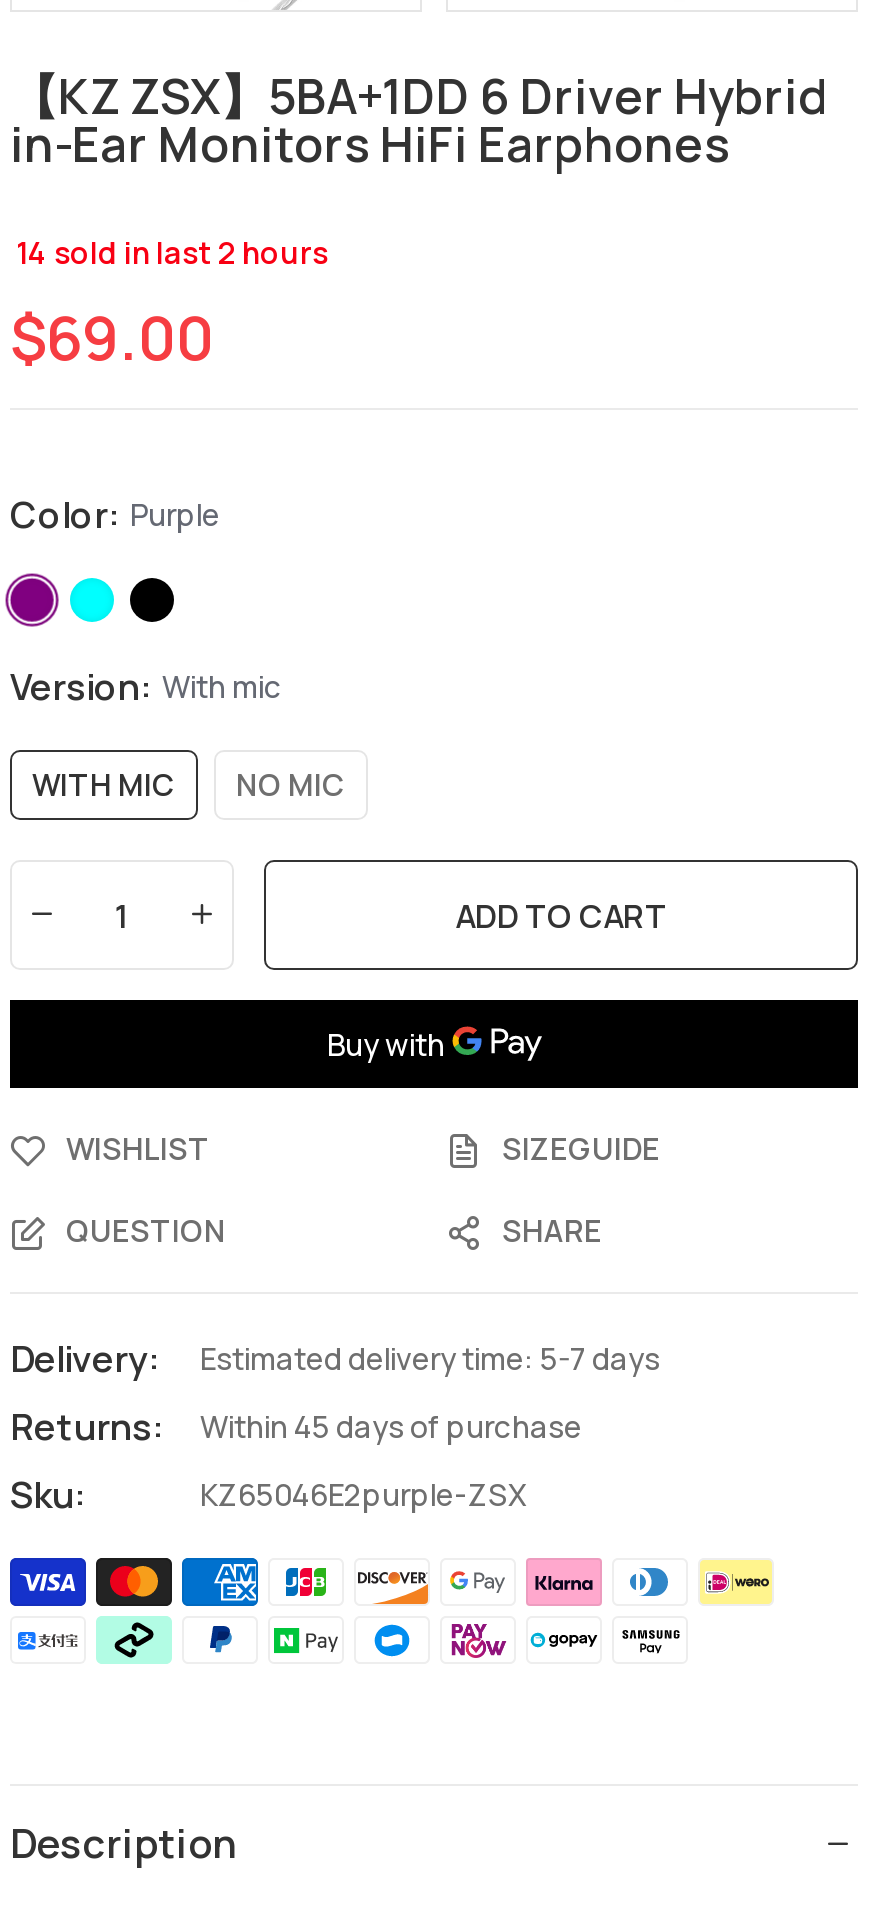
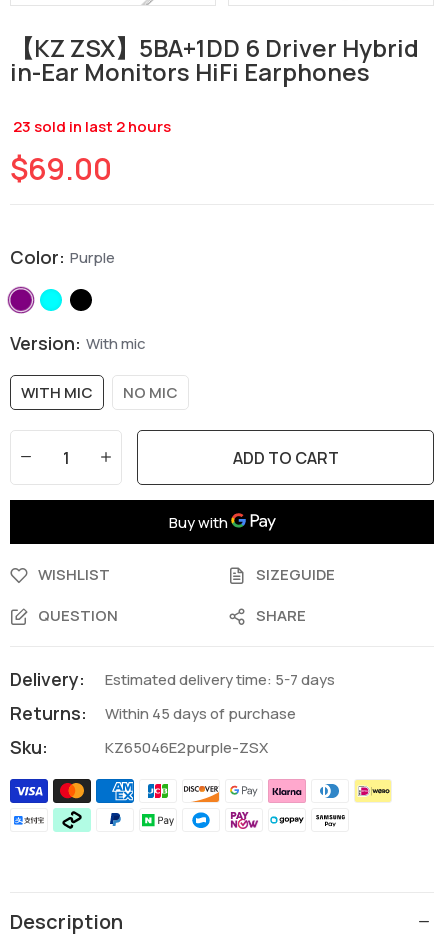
[16,232,328,274] 14 sold in last 2 hours -> [13,116,171,137] 23 sold in last 2 hours

